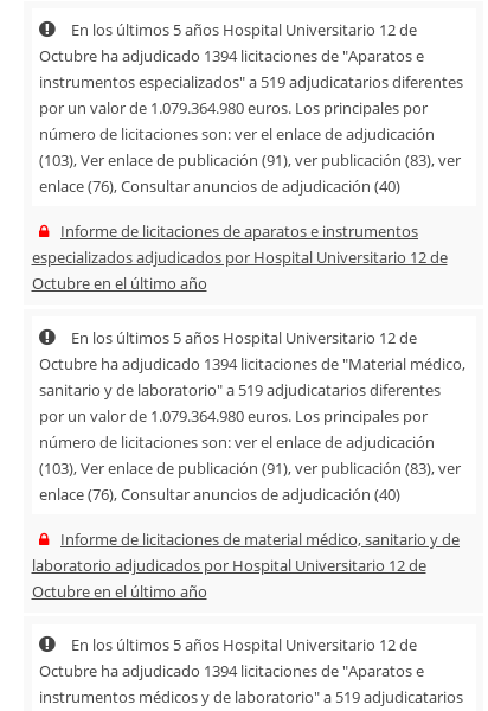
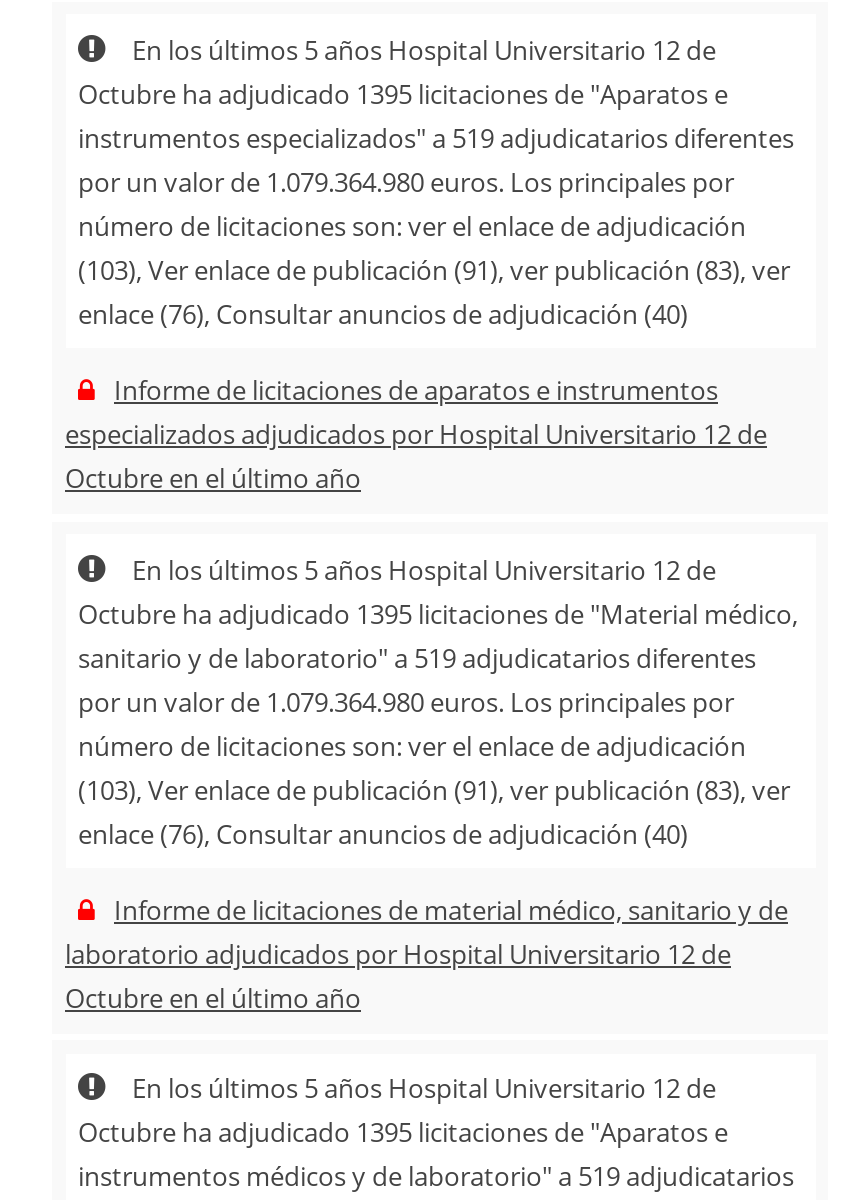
[39,45,424,66] Octubre ha adjudicado 1394 licitaciones de "Aparatos e -> [78,75,728,111] Octubre ha adjudicado 1395 licitaciones de "Aparatos e
[39,353,465,374] Octubre ha adjudicado 1394 licitaciones de "Material médico, -> [78,595,798,631] Octubre ha adjudicado 1395 licitaciones de "Material médico,
[39,661,424,682] Octubre ha adjudicado 1394 licitaciones de "Aparatos e -> [78,1115,728,1151] Octubre ha adjudicado 1395 licitaciones de "Aparatos e

